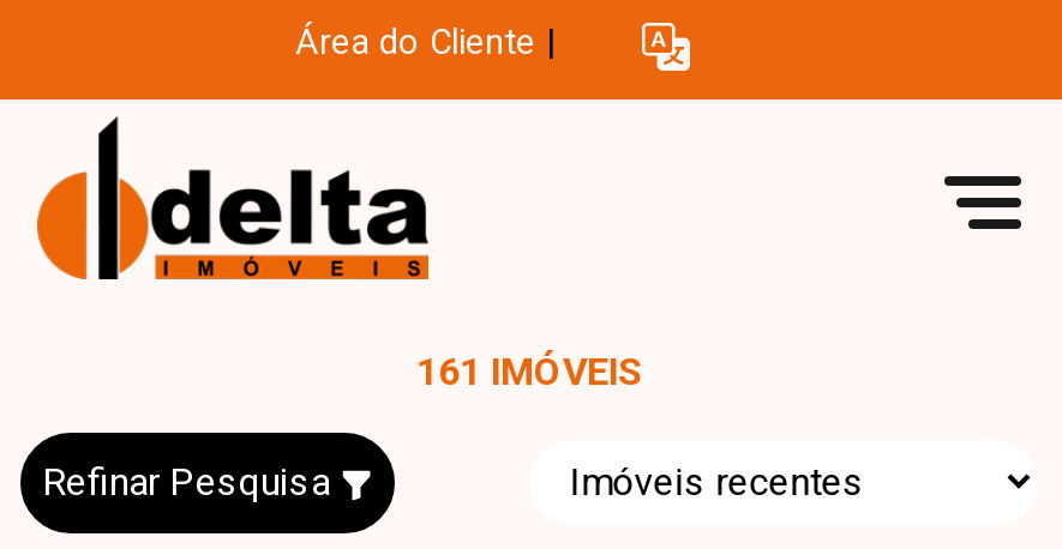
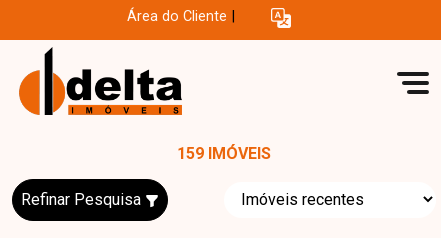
[416,349,642,394] 161 IMÓVEIS -> [177,144,271,163] 159 IMÓVEIS

